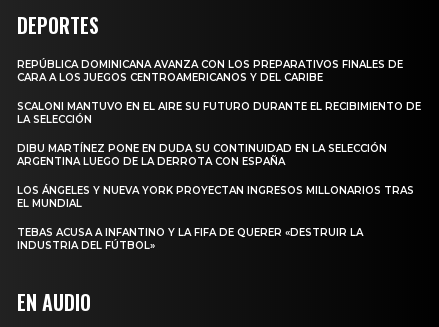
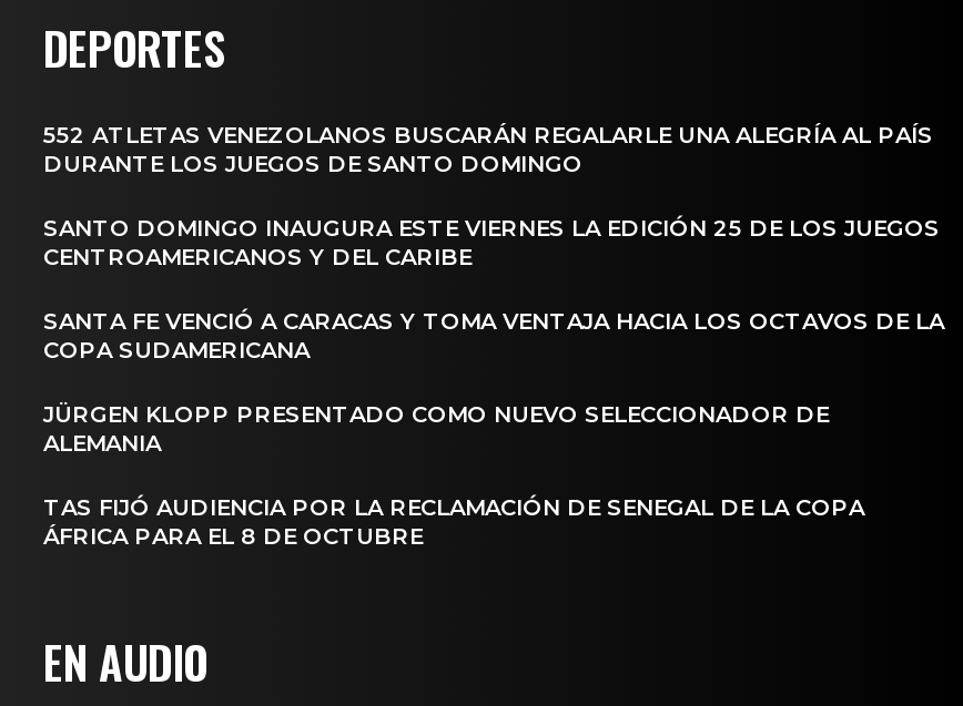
[17,58,403,84] REPÚBLICA DOMINICANA AVANZA CON LOS PREPARATIVOS FINALES DE | CARA A LOS JUEGOS CENTROAMERICANOS Y DEL CARIBE -> [43,121,933,178] 552 ATLETAS VENEZOLANOS BUSCARÁN REGALARLE UNA ALEGRÍA AL PAÍS | DURANTE LOS JUEGOS DE SANTO DOMINGO
[17,100,421,126] SCALONI MANTUVO EN EL AIRE SU FUTURO DURANTE EL RECIBIMIENTO DE | LA SELECCIÓN -> [43,214,940,272] SANTO DOMINGO INAUGURA ESTE VIERNES LA EDICIÓN 25 DE LOS JUEGOS | CENTROAMERICANOS Y DEL CARIBE
[17,142,387,168] DIBU MARTÍNEZ PONE EN DUDA SU CONTINUIDAD EN LA SELECCIÓN | ARGENTINA LUEGO DE LA DERROTA CON ESPAÑA -> [43,307,944,365] SANTA FE VENCIÓ A CARACAS Y TOMA VENTAJA HACIA LOS OCTAVOS DE LA | COPA SUDAMERICANA
[17,184,414,210] LOS ÁNGELES Y NUEVA YORK PROYECTAN INGRESOS MILLONARIOS TRAS | EL MUNDIAL -> [43,400,829,458] JÜRGEN KLOPP PRESENTADO COMO NUEVO SELECCIONADOR DE | ALEMANIA
[17,226,363,252] TEBAS ACUSA A INFANTINO Y LA FIFA DE QUERER «DESTRUIR LA | INDUSTRIA DEL FÚTBOL» -> [43,493,864,551] TAS FIJÓ AUDIENCIA POR LA RECLAMACIÓN DE SENEGAL DE LA COPA | ÁFRICA PARA EL 8 DE OCTUBRE

